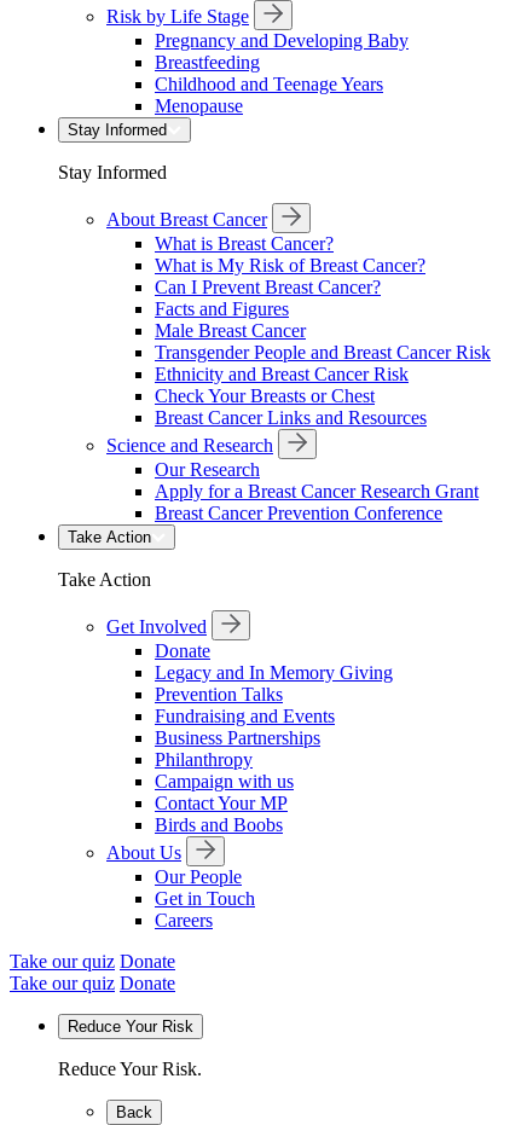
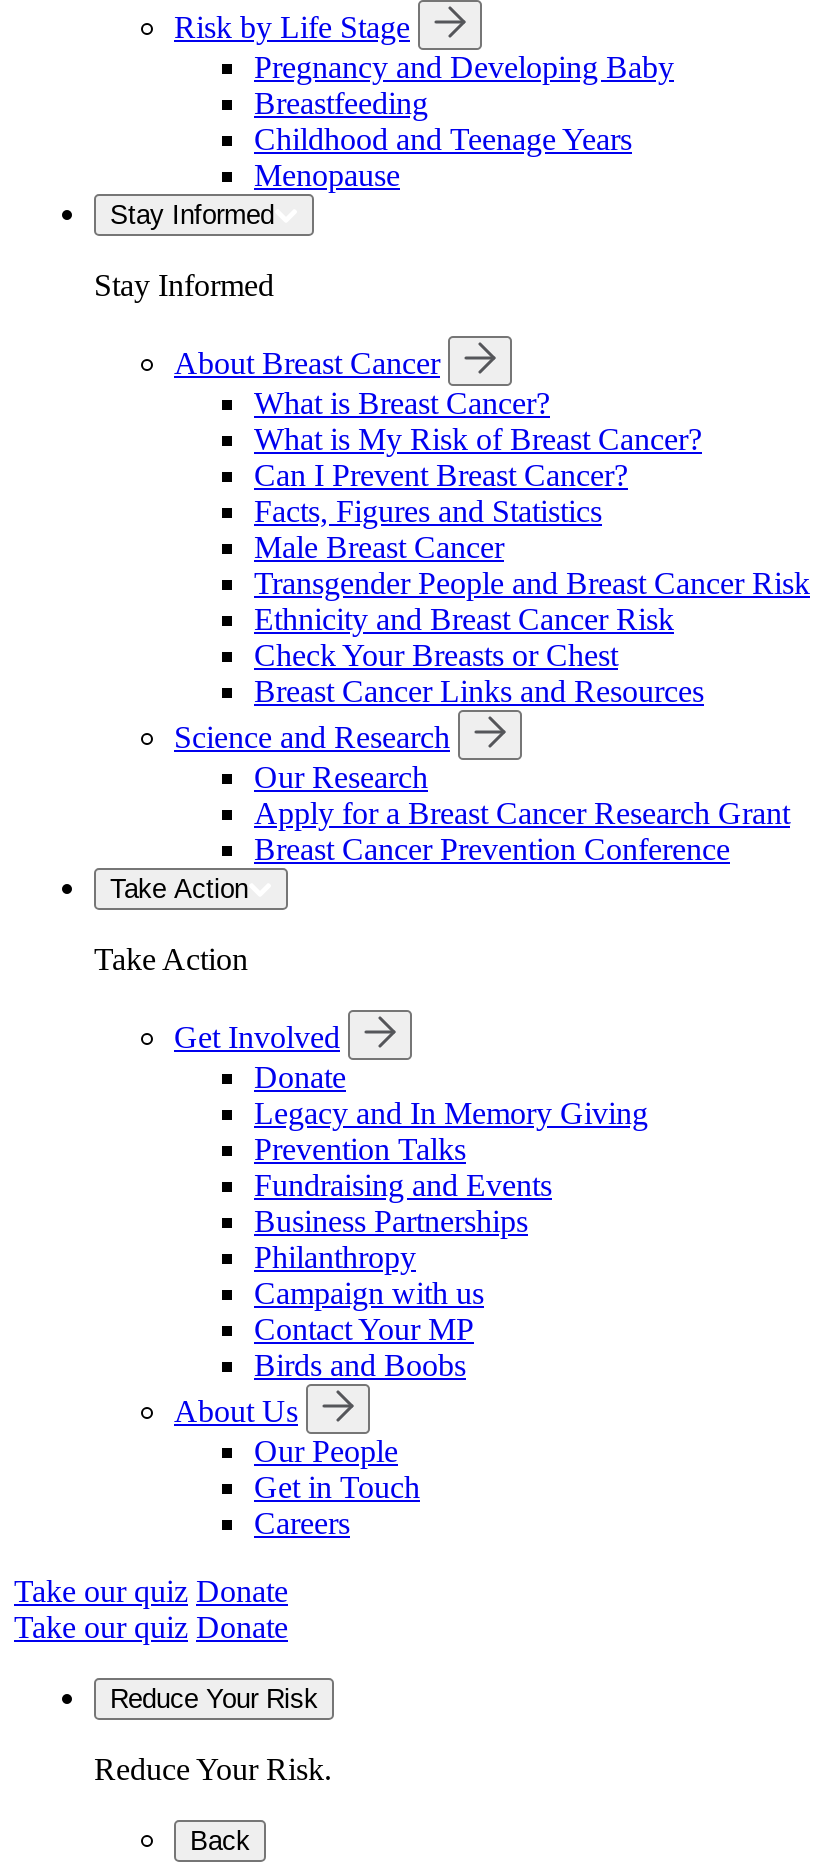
[155,298,289,319] Facts and Figures -> [254,493,602,527] Facts, Figures and Statistics

